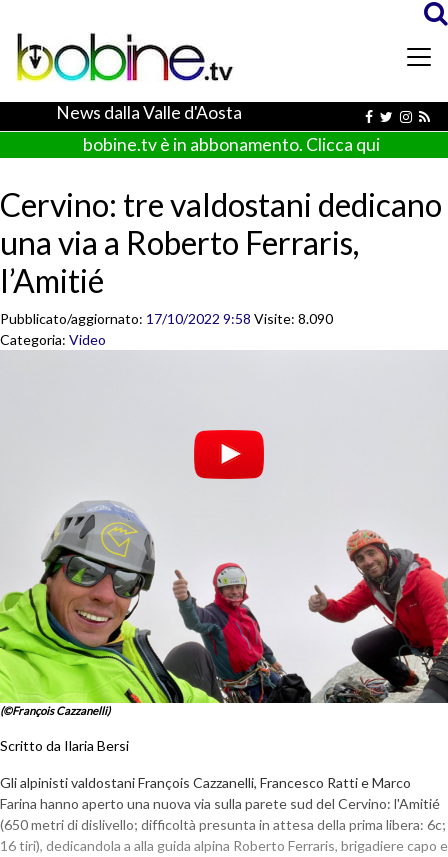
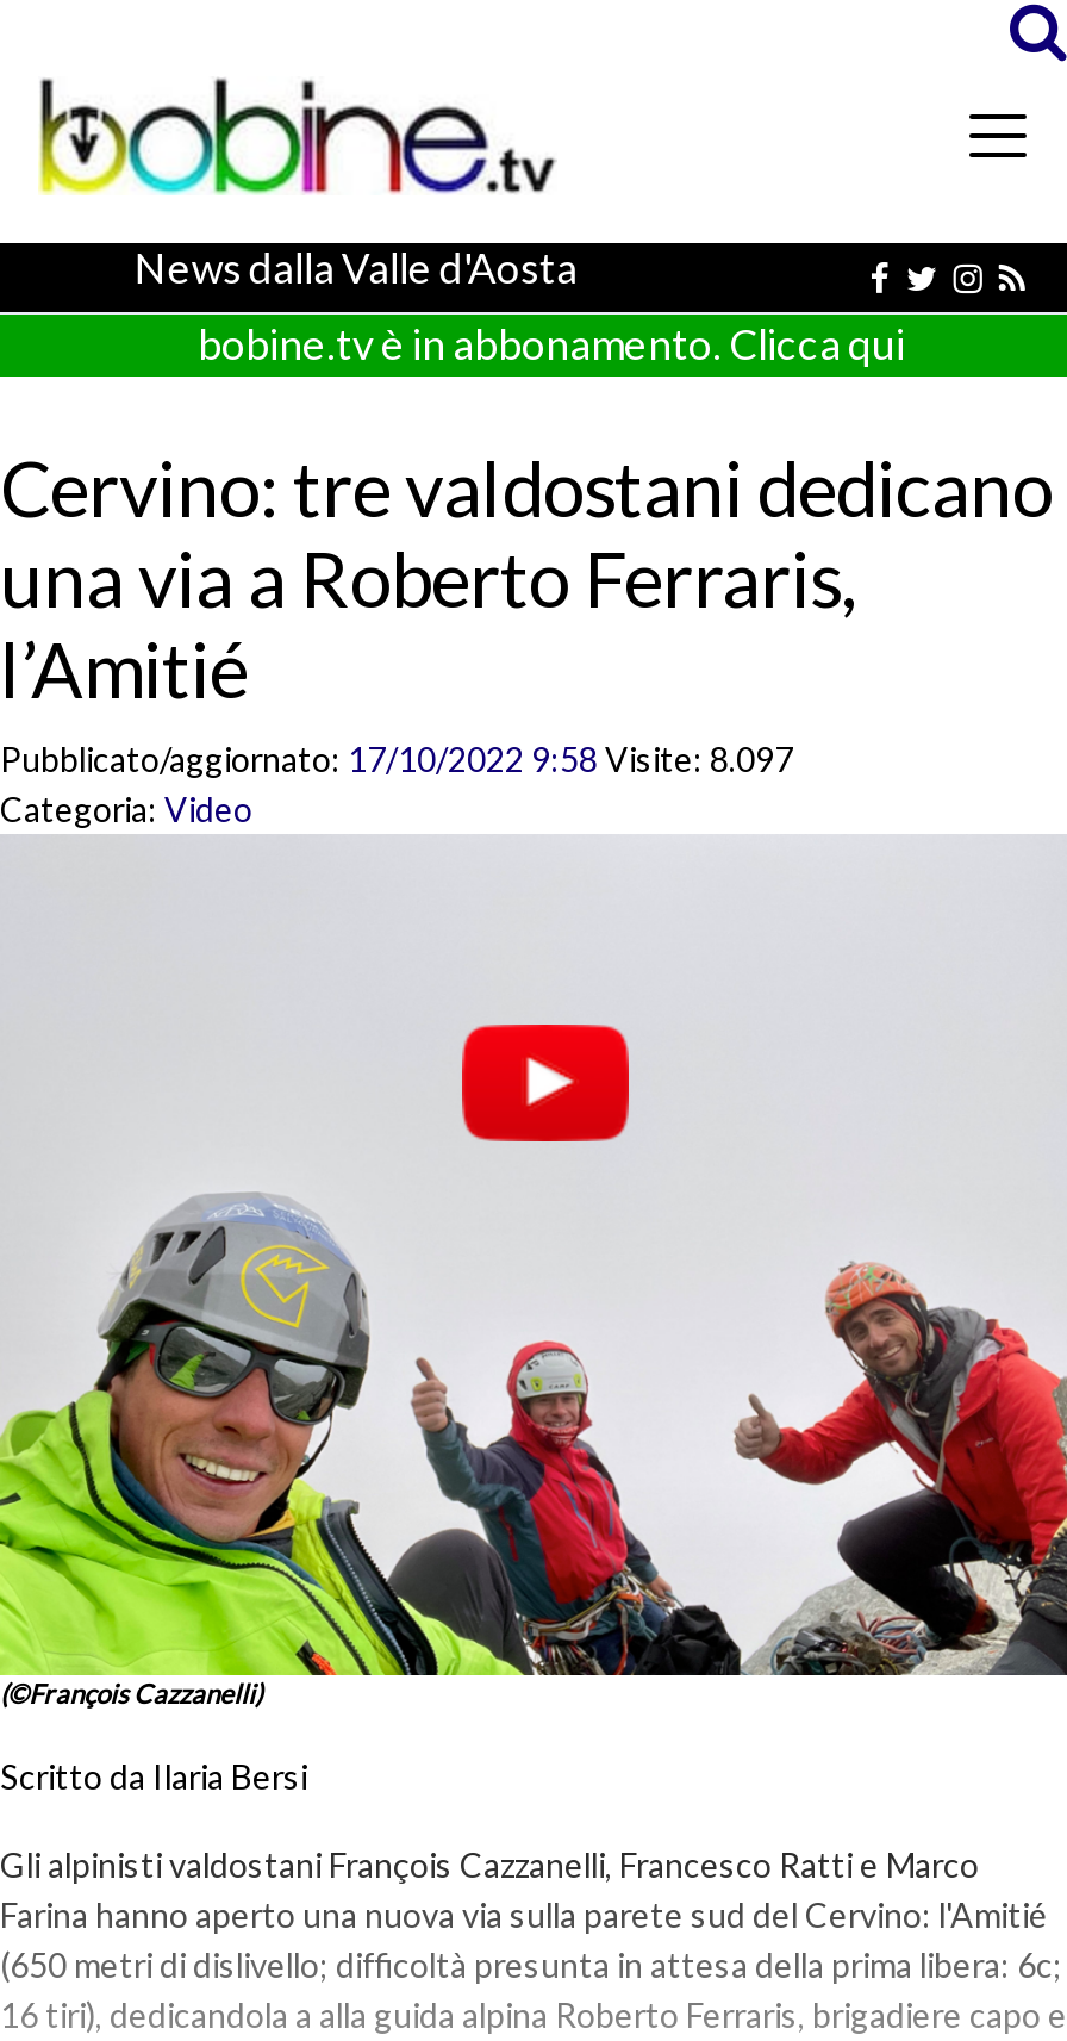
[0,310,333,327] Pubblicato/aggiornato: 17/10/2022 9:58 Visite: 8.090 -> [0,739,793,779] Pubblicato/aggiornato: 17/10/2022 9:58 Visite: 8.097

